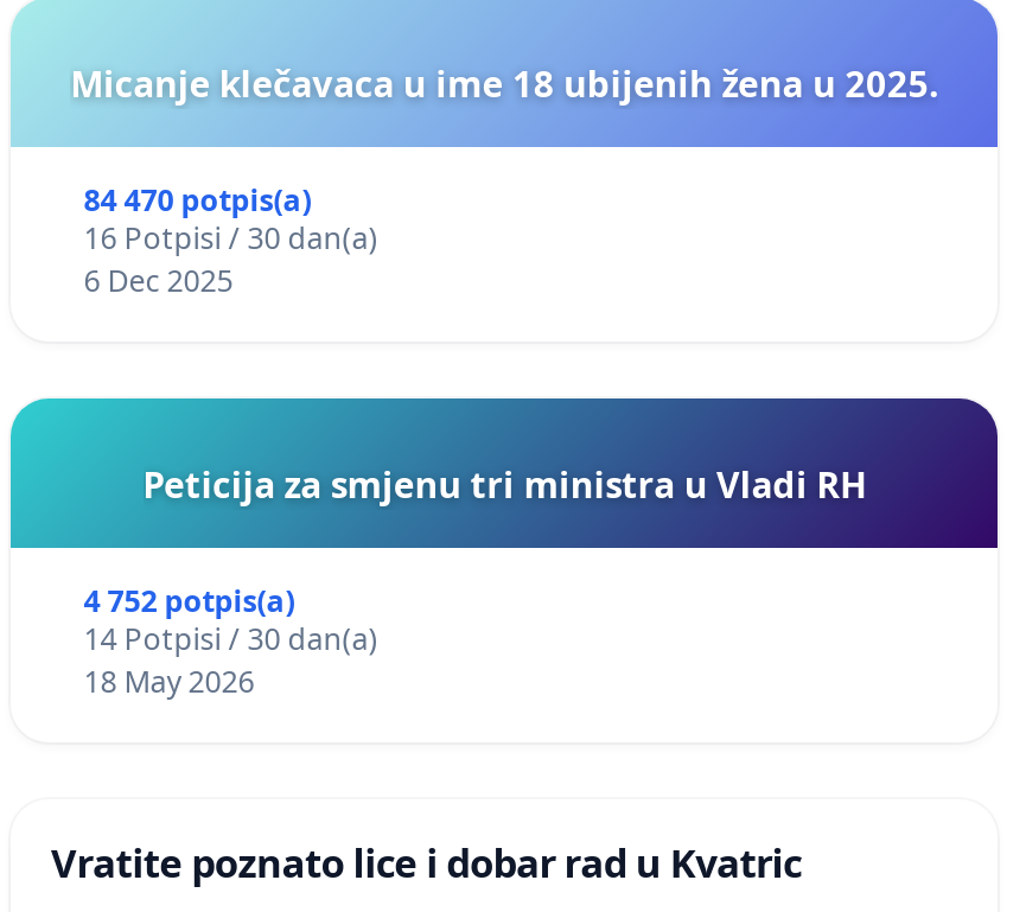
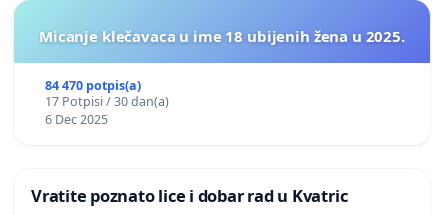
[84,219,378,260] 16 Potpisi / 30 dan(a) -> [45,92,169,109] 17 Potpisi / 30 dan(a)
[84,461,865,703] Peticija za smjenu tri ministra u Vladi RH | 4 752 potpis(a) | 14 Potpisi / 30 dan(a) | 18 May 2026 -> none

